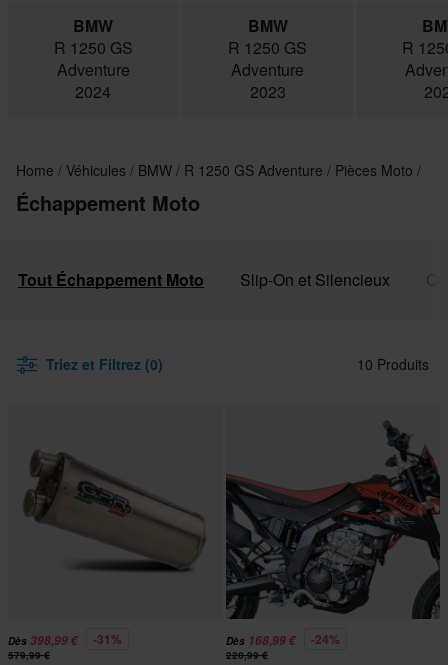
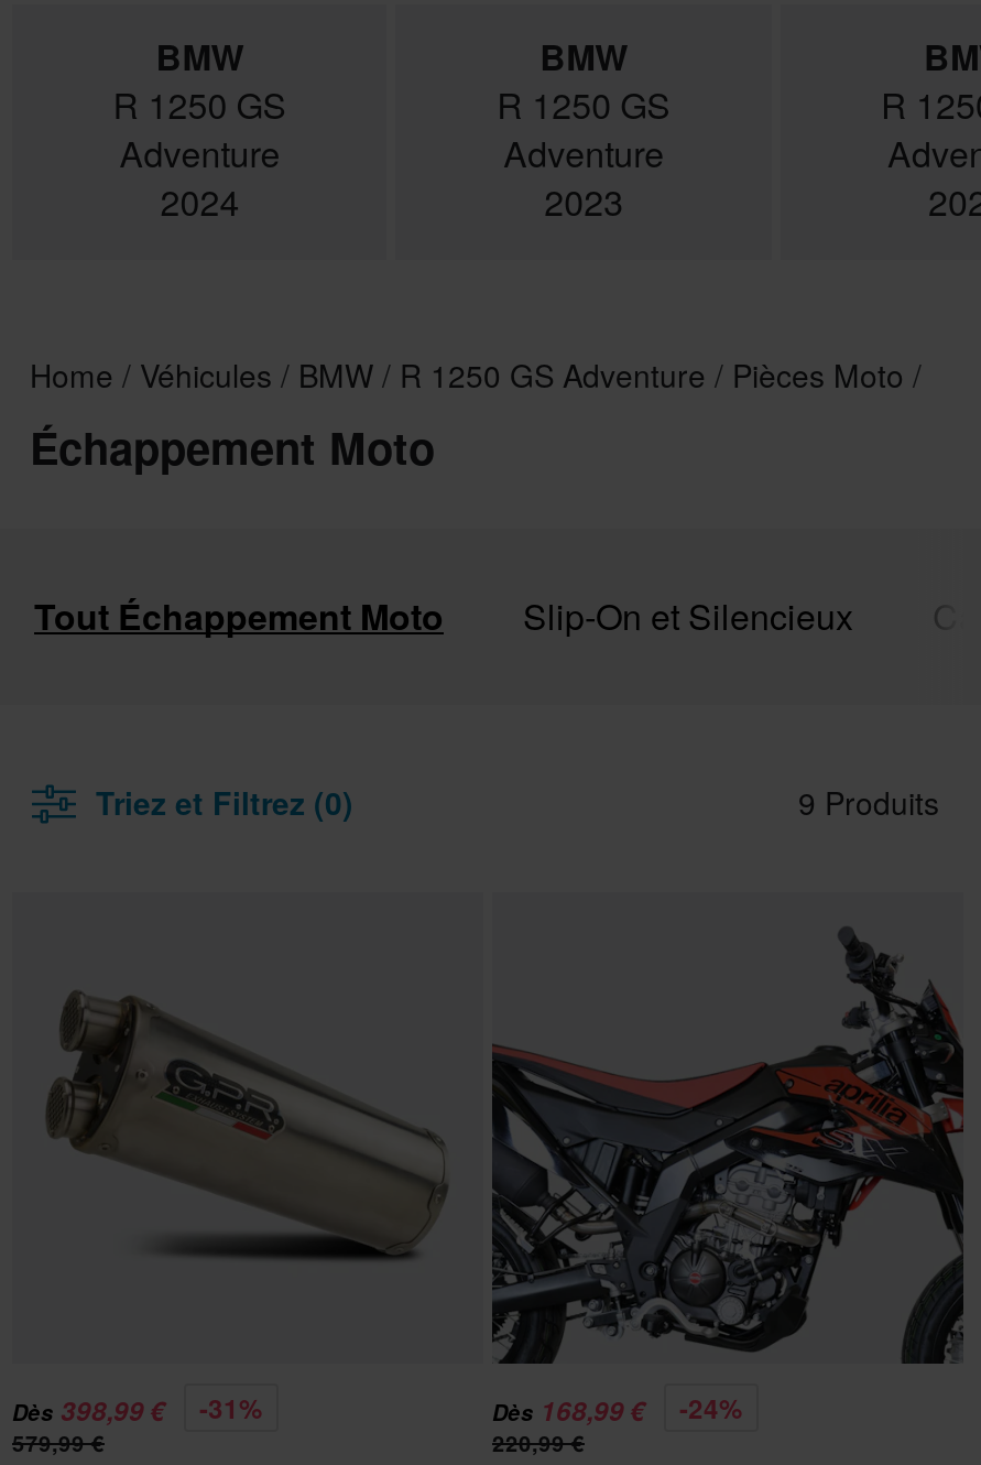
[357,354,429,374] 10 Produits -> [798,780,939,824] 9 Produits

